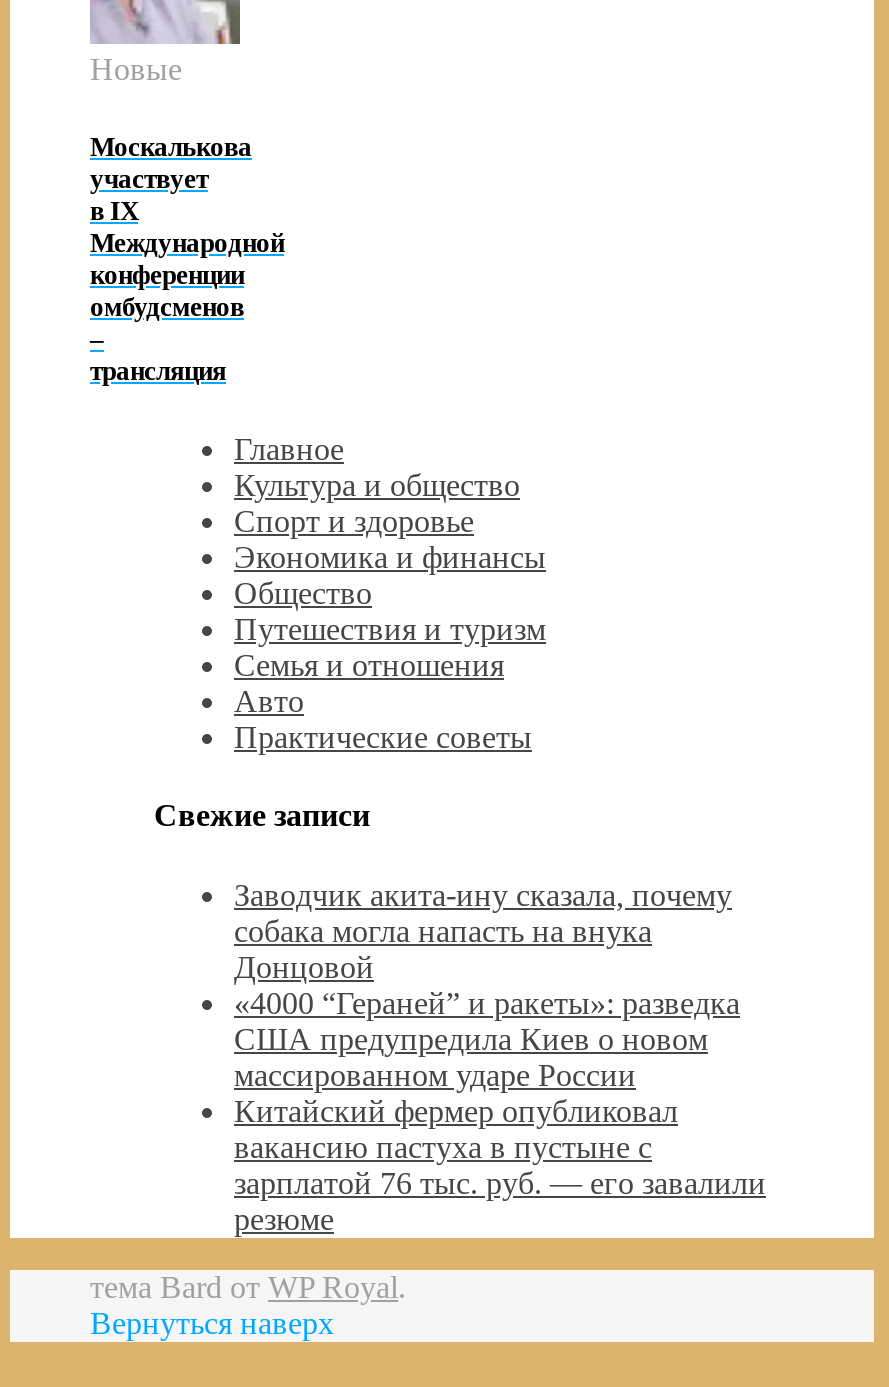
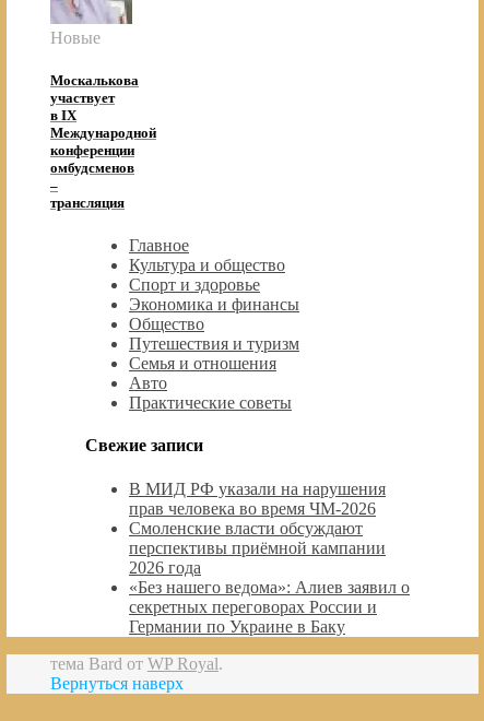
[234,877,766,1235] Заводчик акита-ину сказала, почему | собака могла напасть на внука | Донцовой | «4000 “Гераней” и ракеты»: разведка | США предупредила Киев о новом | массированном ударе России | Китайский фермер опубликовал | вакансию пастуха в пустыне с | зарплатой 76 тыс. руб. — его завалили | резюме -> [129,479,410,635] В МИД РФ указали на нарушения | прав человека во время ЧМ-2026 | Смоленские власти обсуждают | перспективы приёмной кампании | 2026 года | «Без нашего ведома»: Алиев заявил о | секретных переговорах России и | Германии по Украине в Баку

